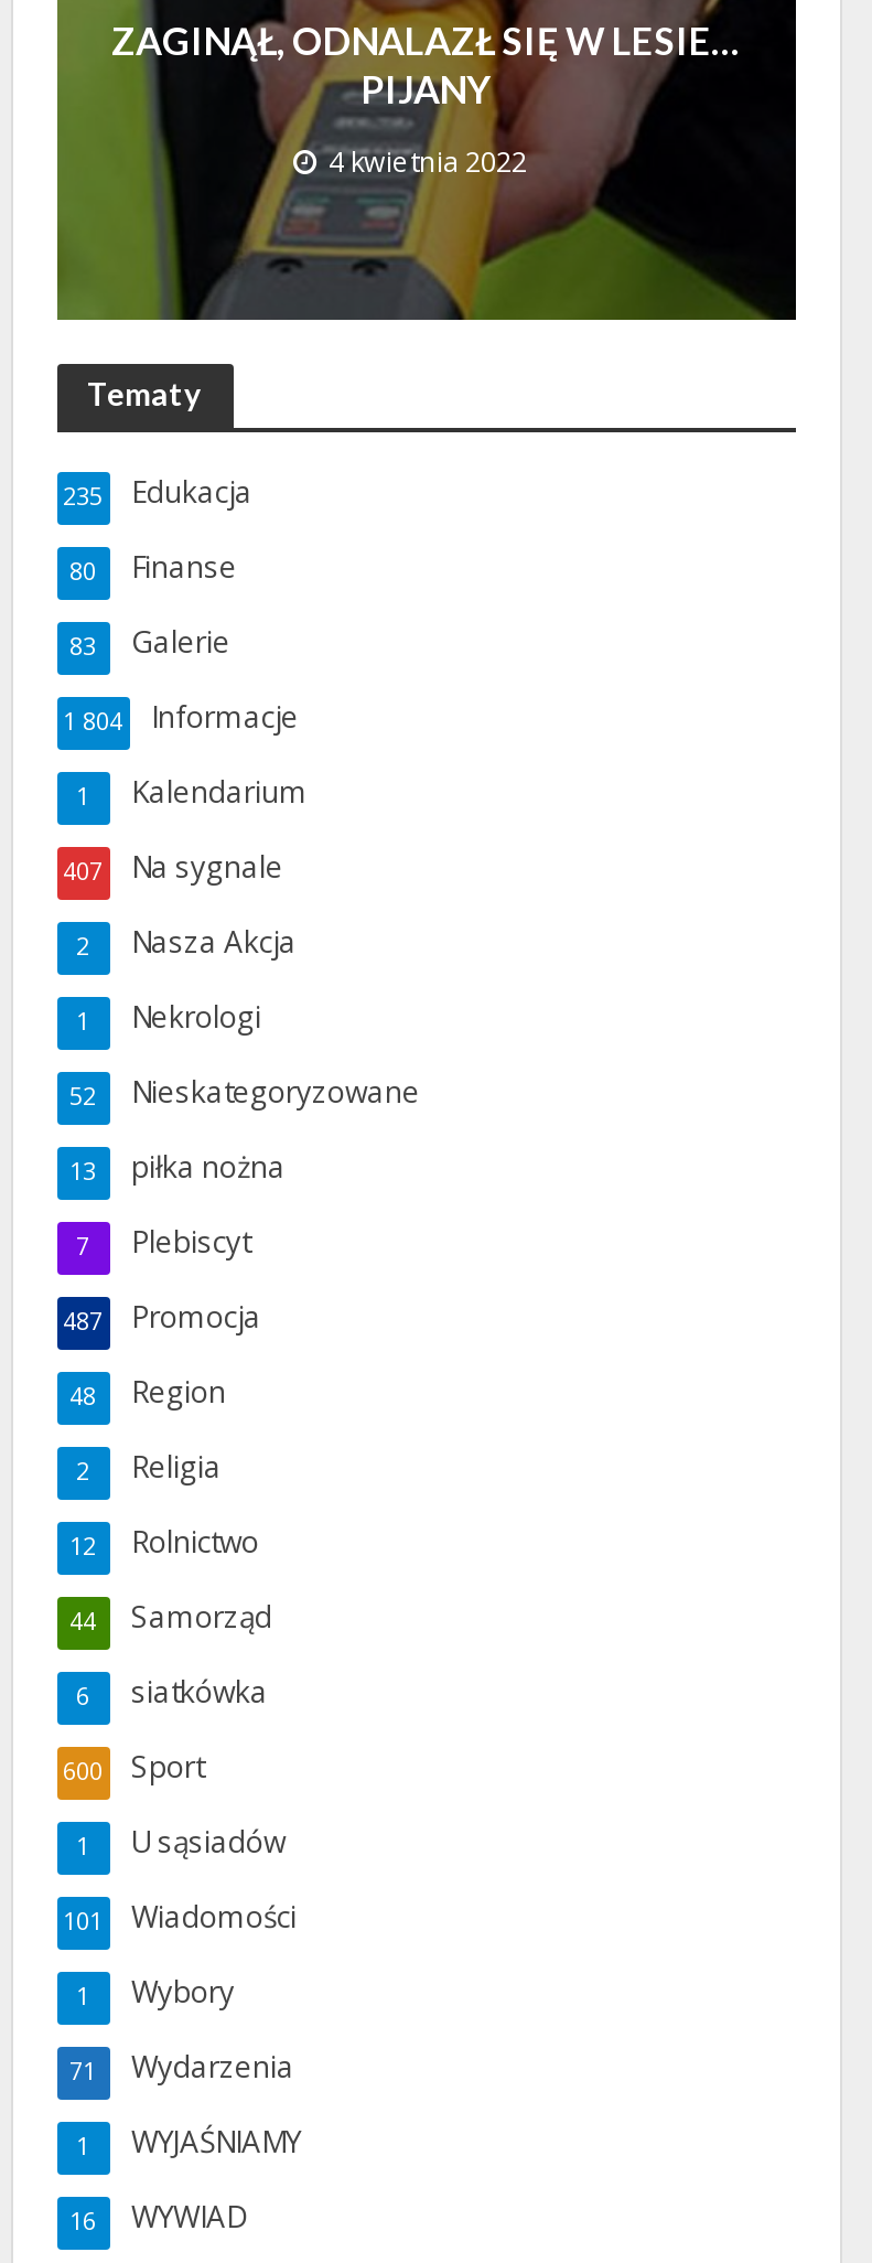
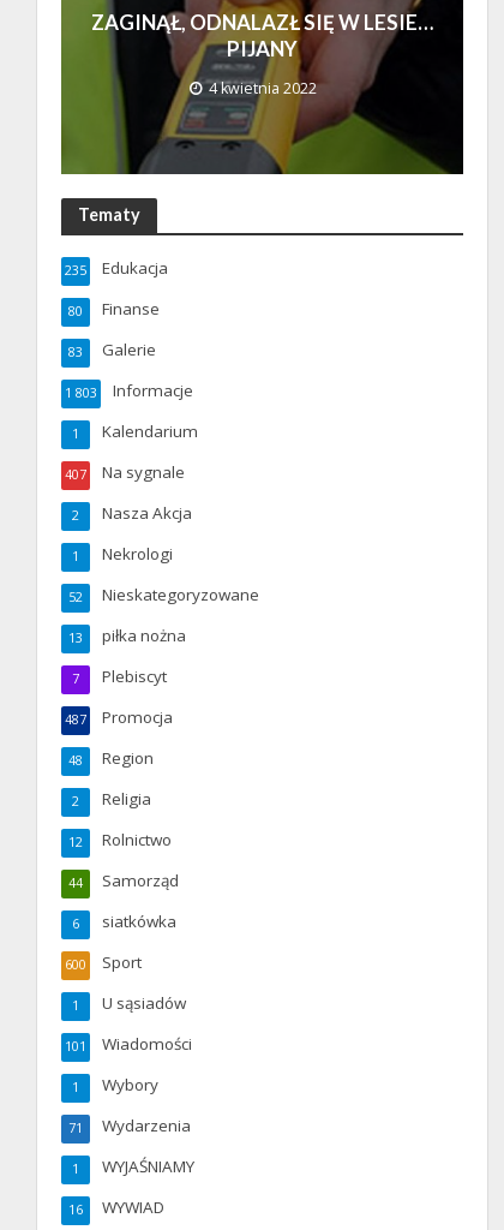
[63,697,299,737] 1 804 Informacje -> [64,380,193,401] 1 803 Informacje

